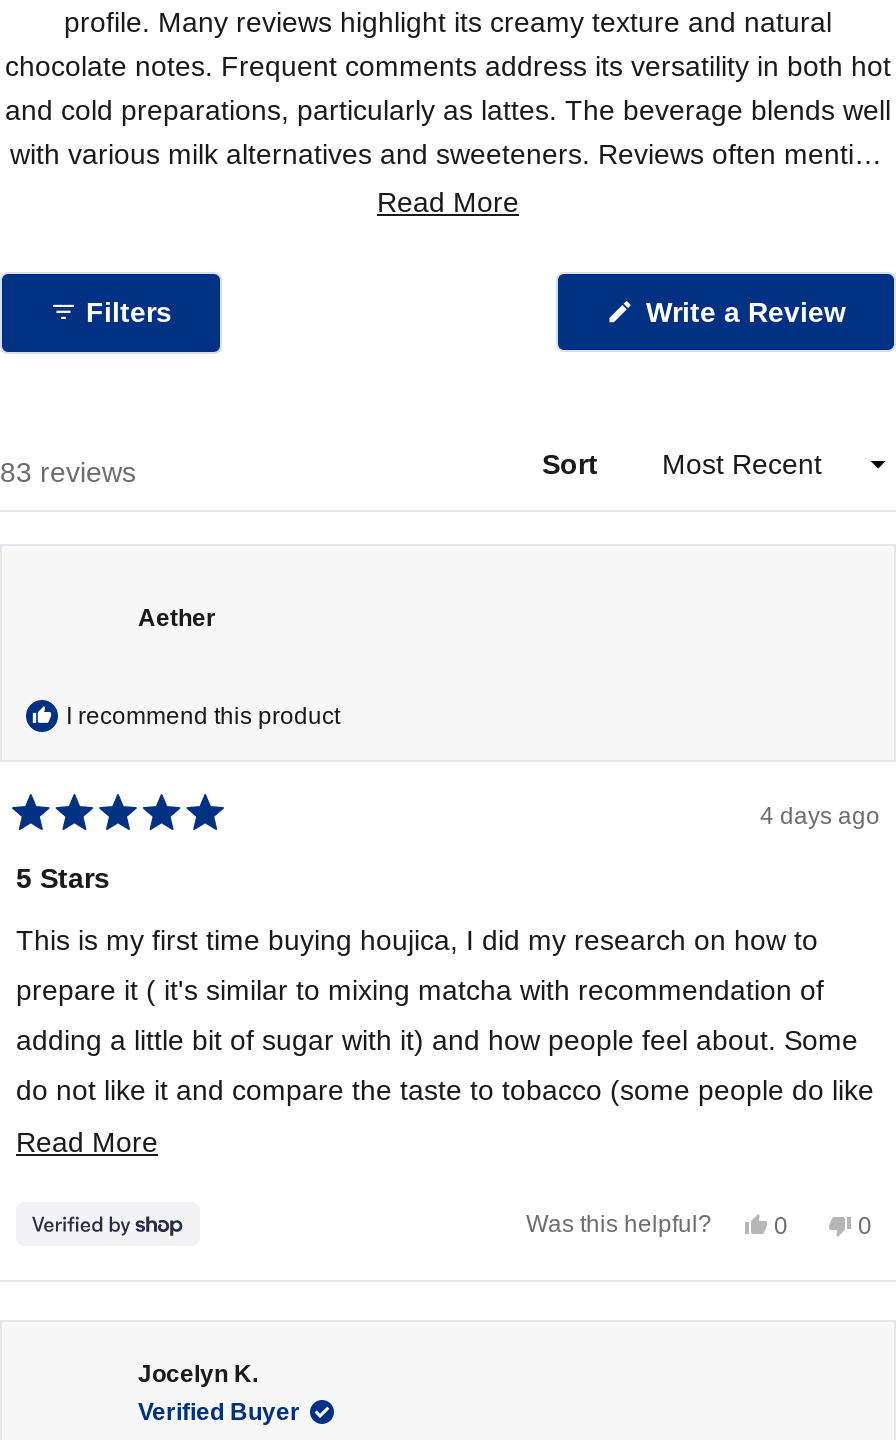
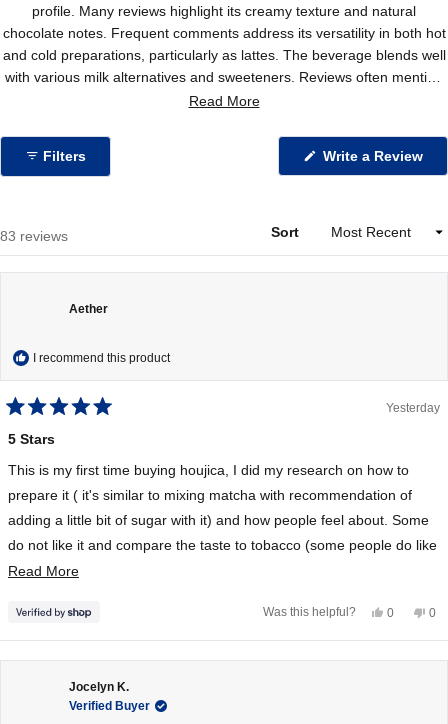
[760,803,880,831] 4 days ago -> [386,401,440,415] Yesterday

